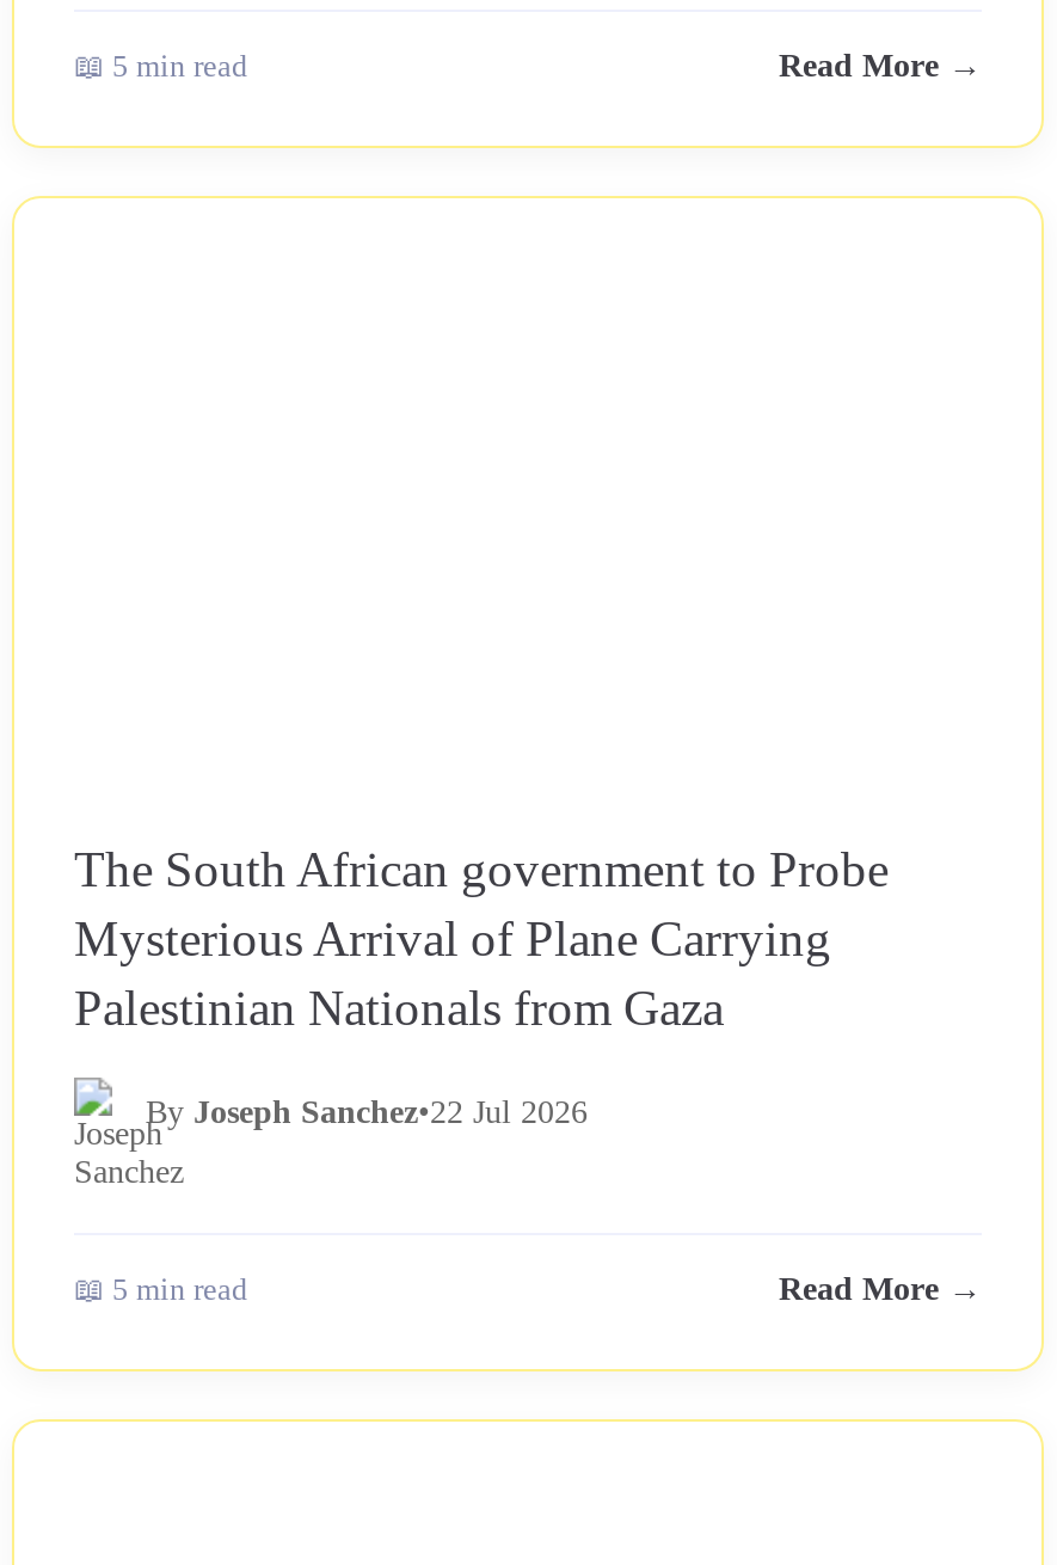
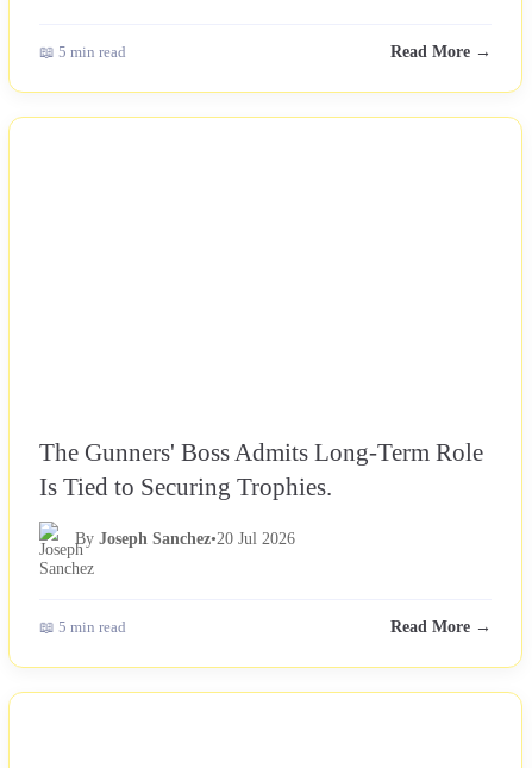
[74,840,889,1034] The South African government to Probe | Mysterious Arrival of Plane Carrying | Palestinian Nationals from Gaza -> [39,438,483,500] The Gunners' Boss Admits Long-Term Role | Is Tied to Securing Trophies.
[146,1093,588,1129] By Joseph Sanchez•22 Jul 2026 -> [75,529,295,547] By Joseph Sanchez•20 Jul 2026

